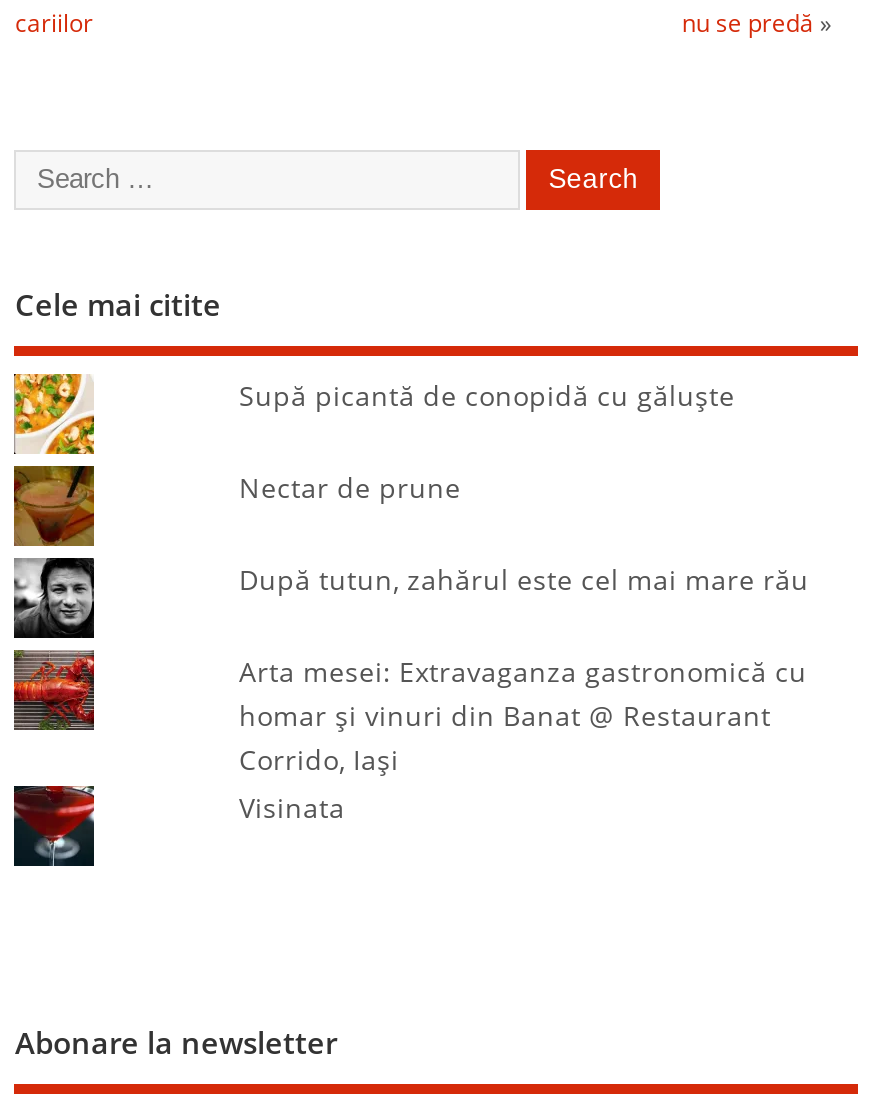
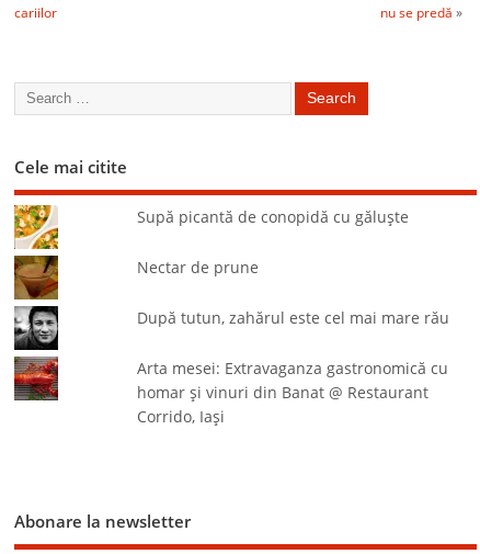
[12,784,96,868] [image] -> none
[239,789,345,825] Visinata -> none

